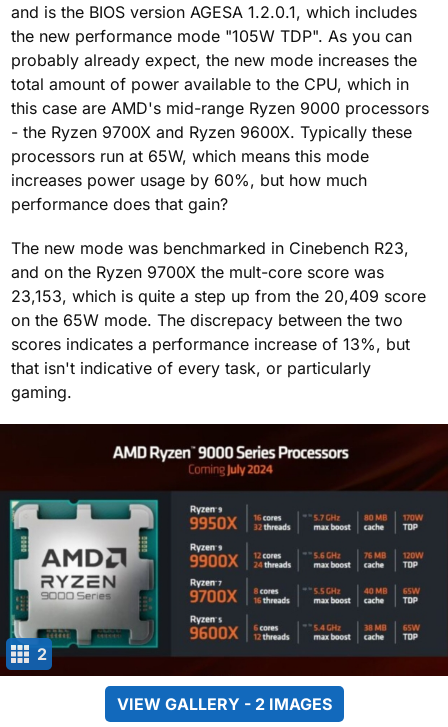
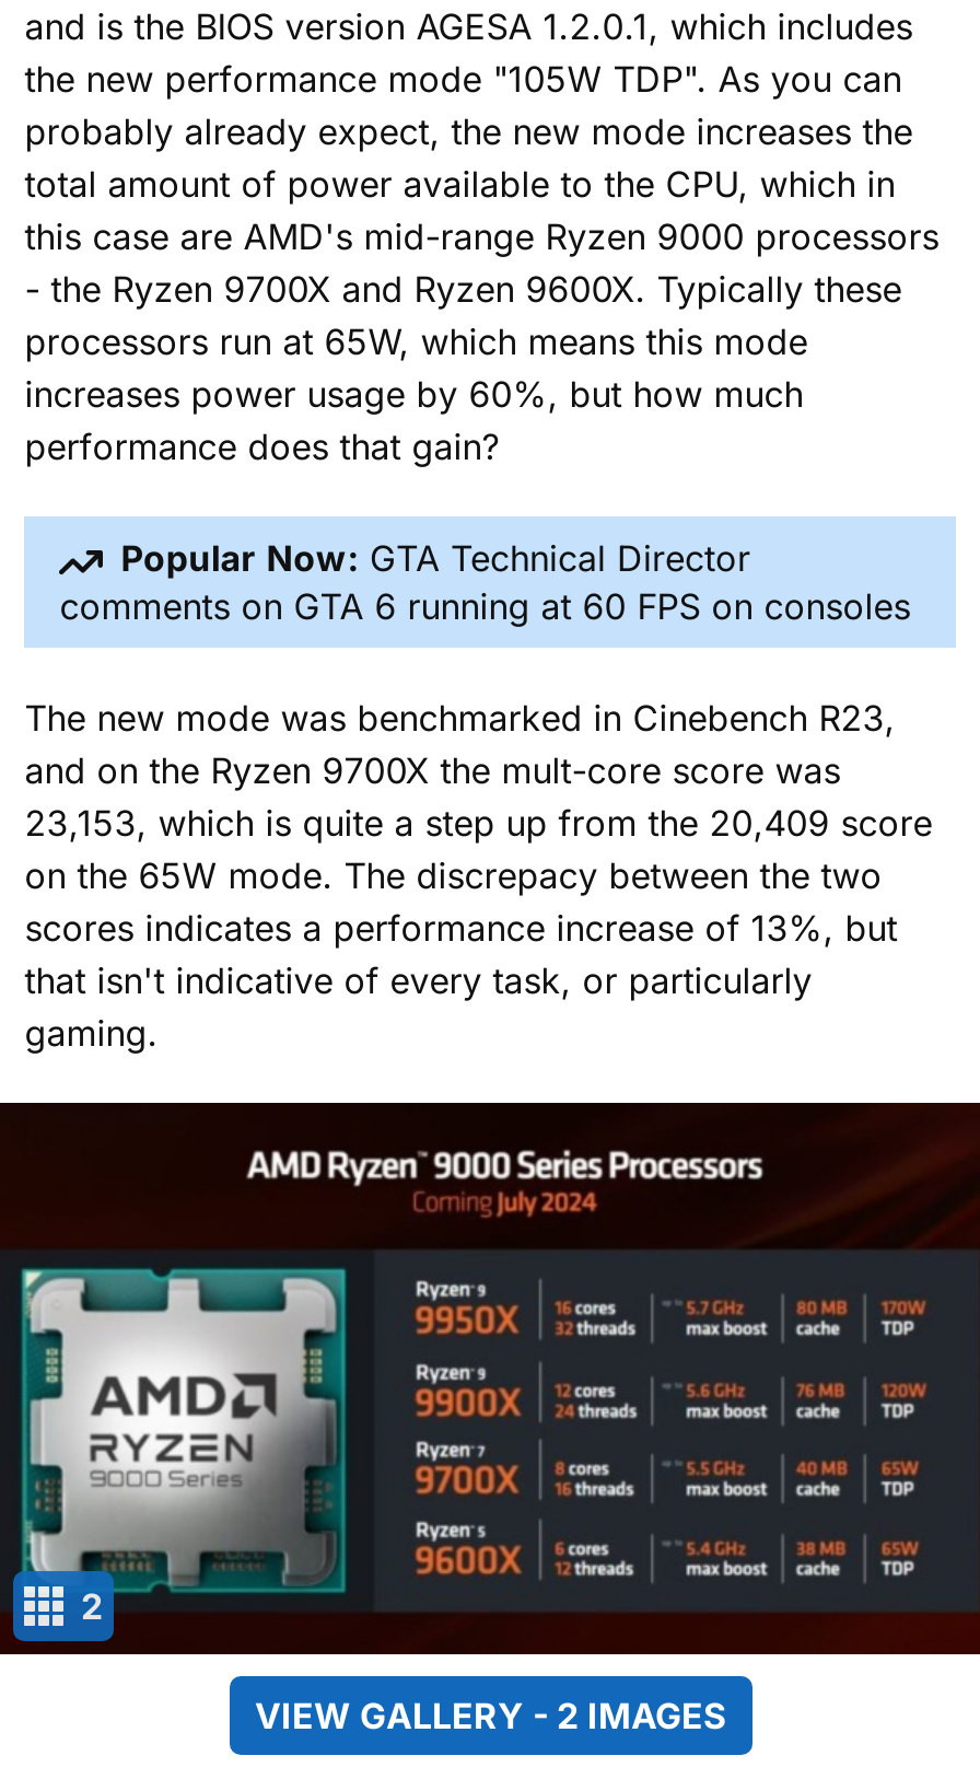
none -> [59,536,910,628] Popular Now: GTA Technical Director | comments on GTA 6 running at 60 FPS on consoles

